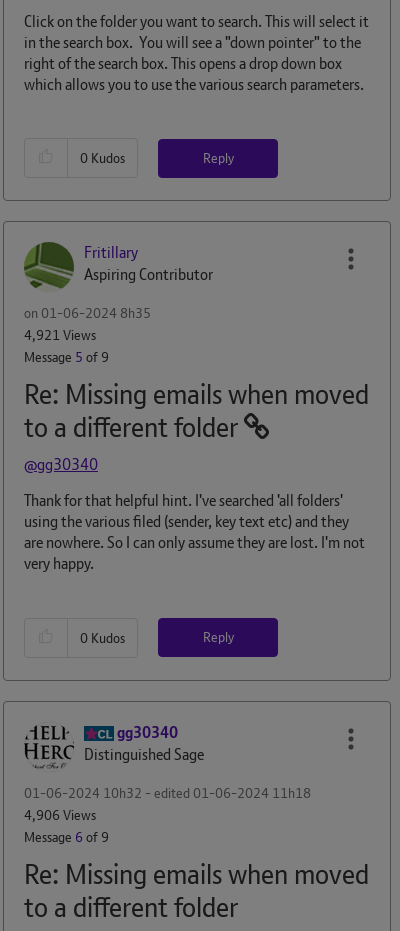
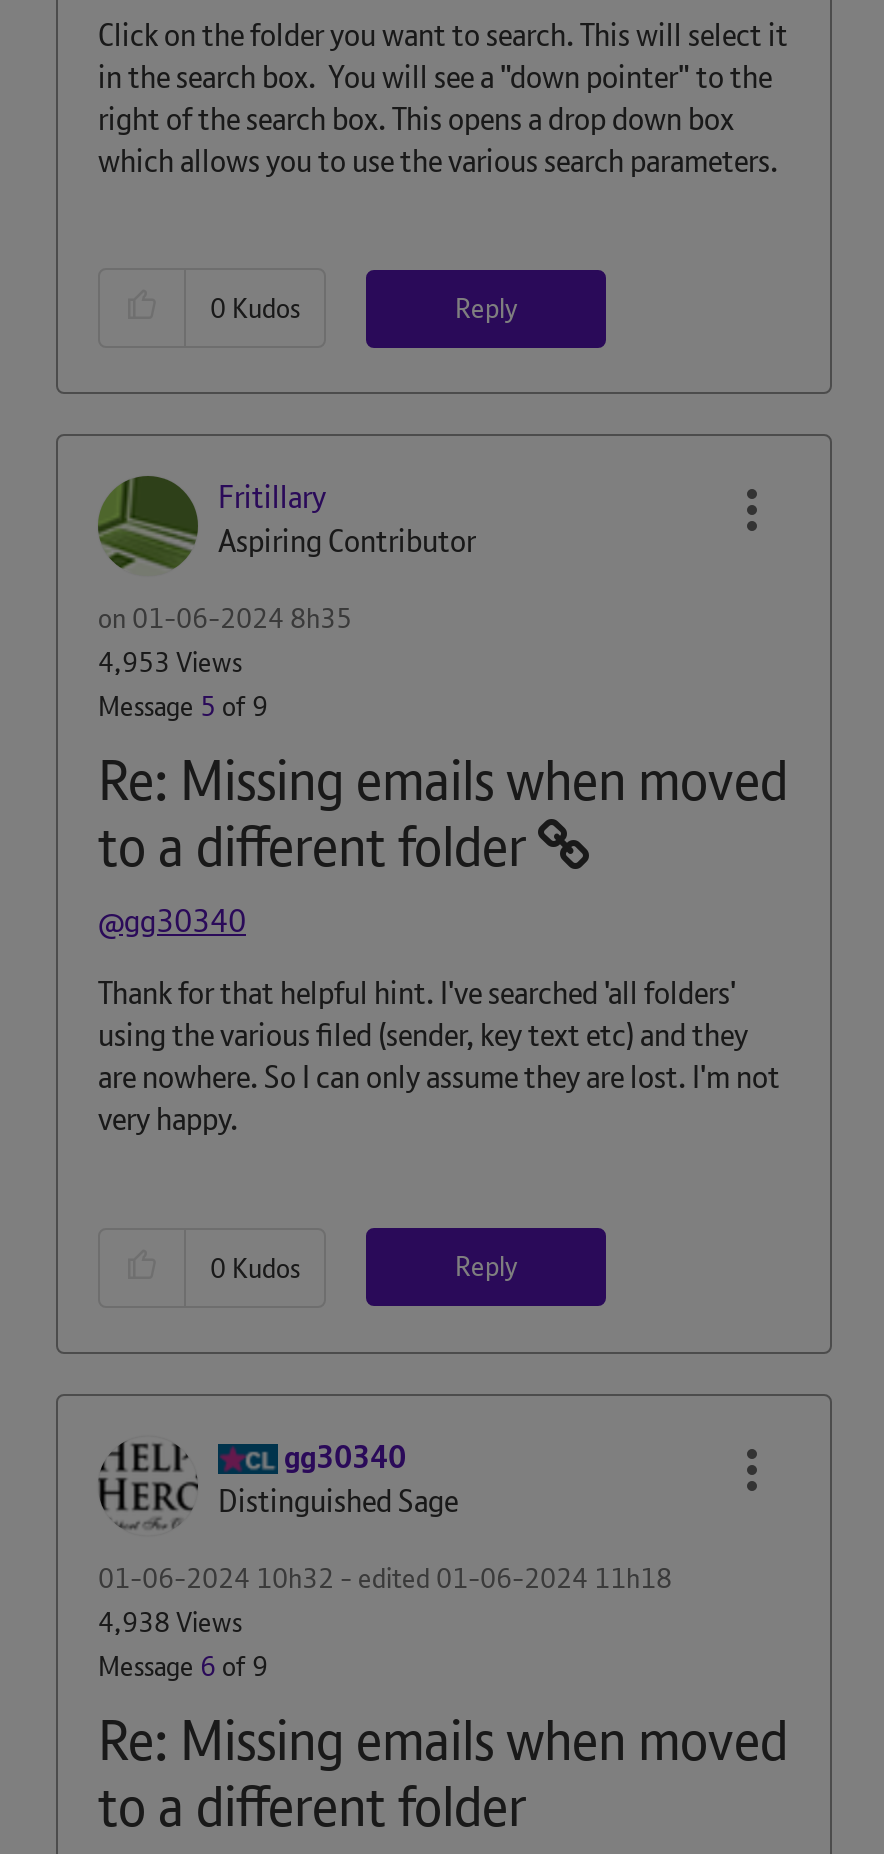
[24,326,96,344] 4,921 Views -> [98,644,242,680] 4,953 Views
[24,805,96,823] 4,906 Views -> [98,1603,242,1639] 4,938 Views

